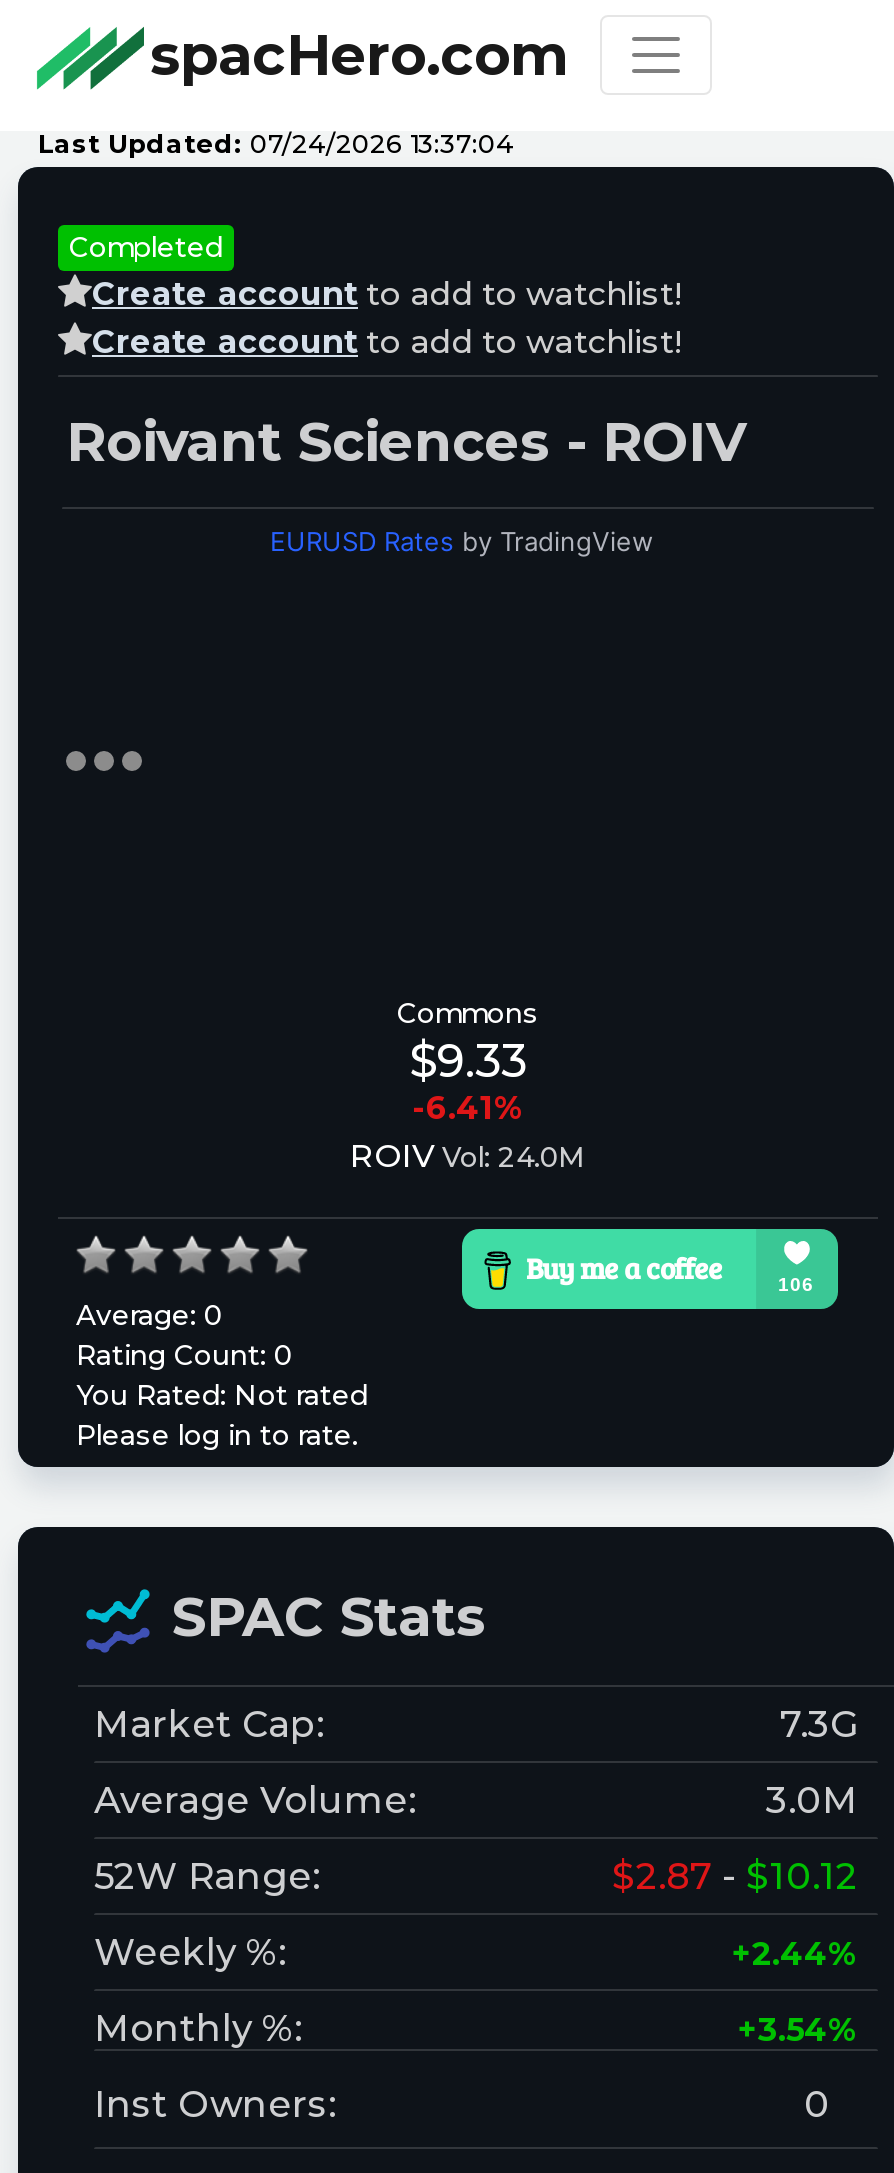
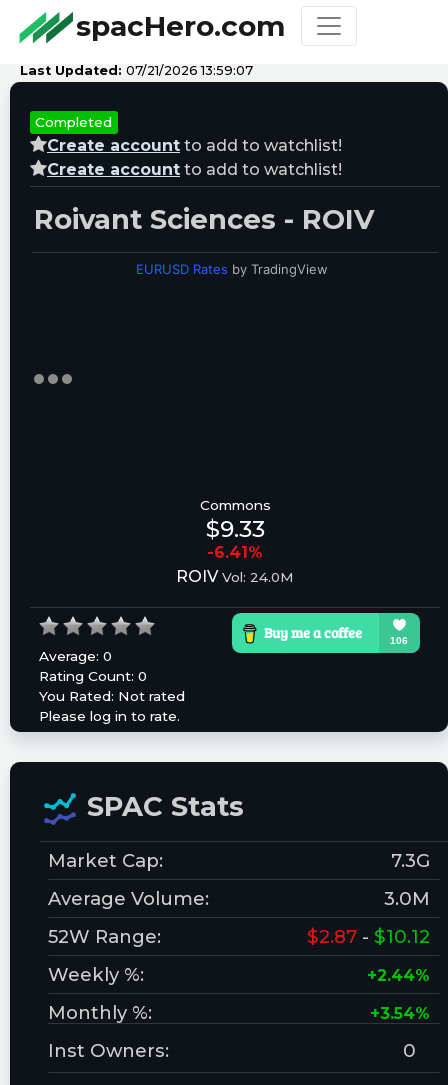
[38,129,514,159] Last Updated: 07/24/2026 13:37:04 -> [20,63,253,78] Last Updated: 07/21/2026 13:59:07

